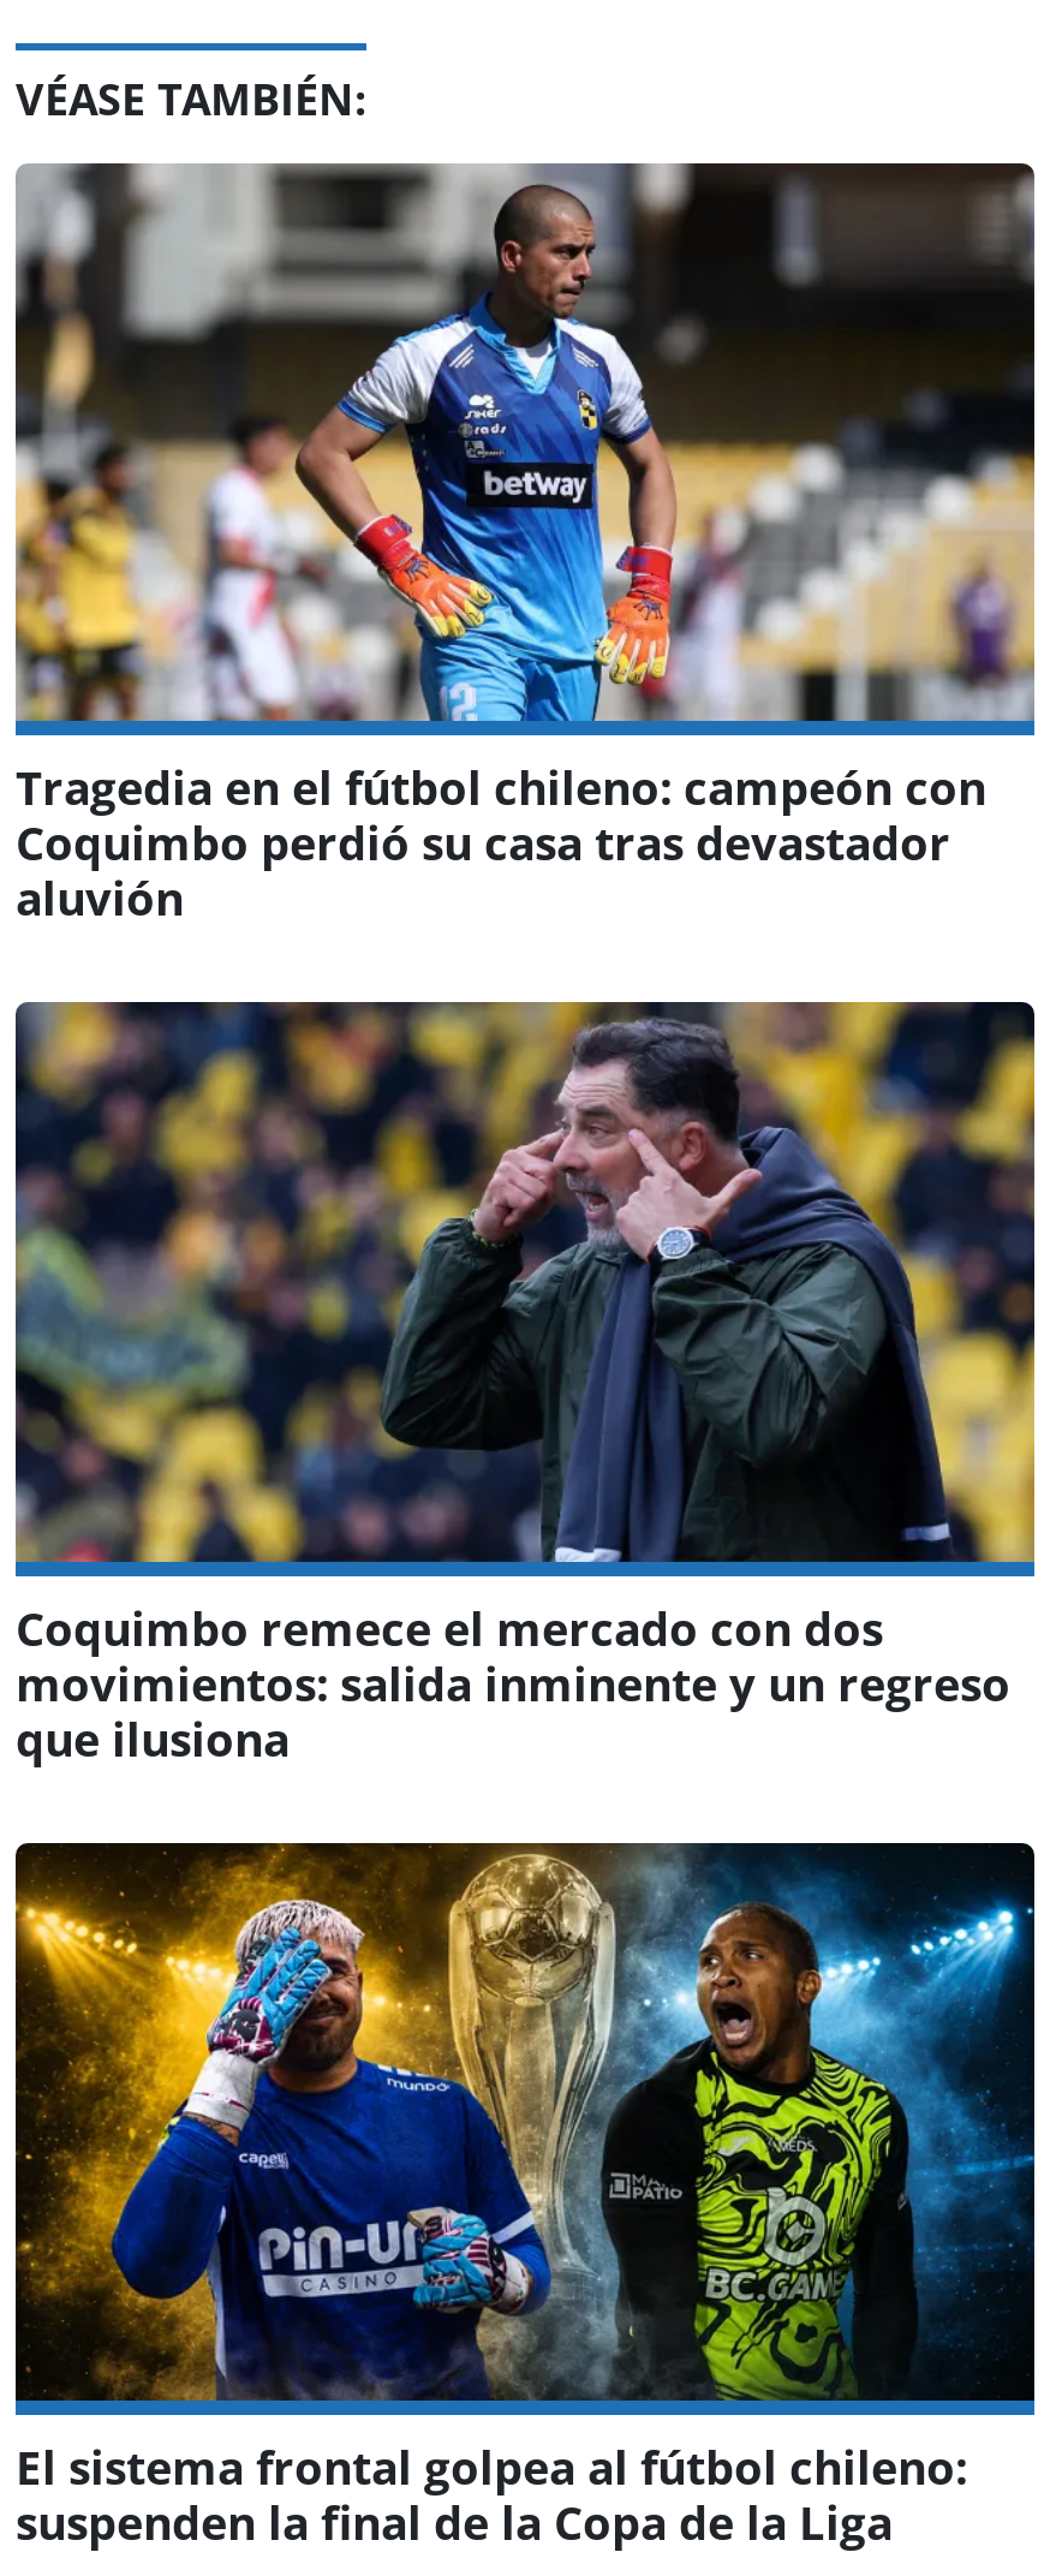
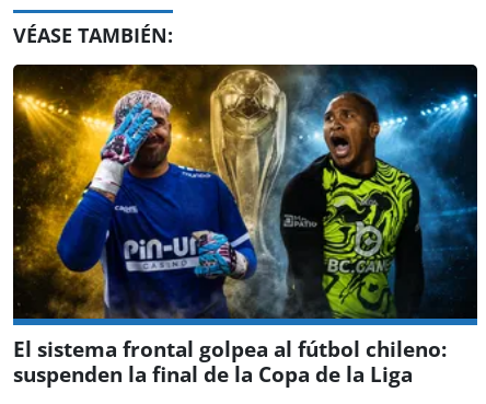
[13,161,1037,931] [image] | Tragedia en el fútbol chileno: campeón con | Coquimbo perdió su casa tras devastador | aluvión -> none
[13,1000,1037,1771] [image] | Coquimbo remece el mercado con dos | movimientos: salida inminente y un regreso | que ilusiona -> none

